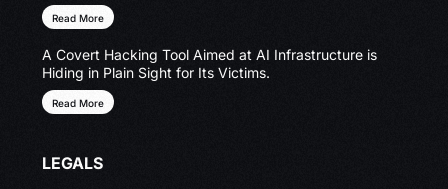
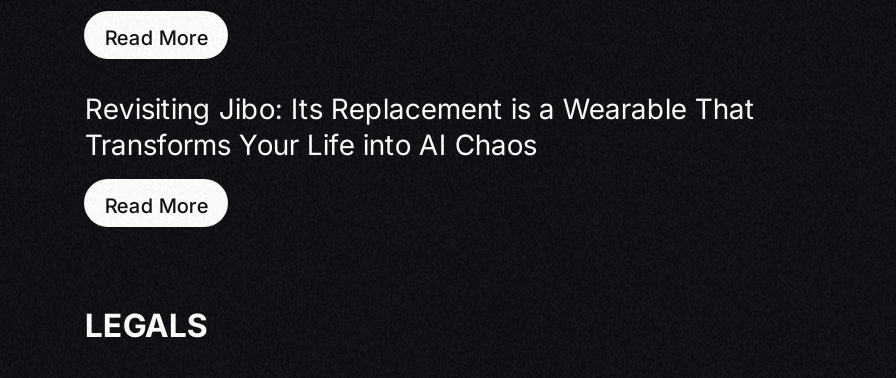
[42,46,377,81] A Covert Hacking Tool Aimed at AI Infrastructure is | Hiding in Plain Sight for Its Victims. -> [85,92,755,162] Revisiting Jibo: Its Replacement is a Wearable That | Transforms Your Life into AI Chaos

